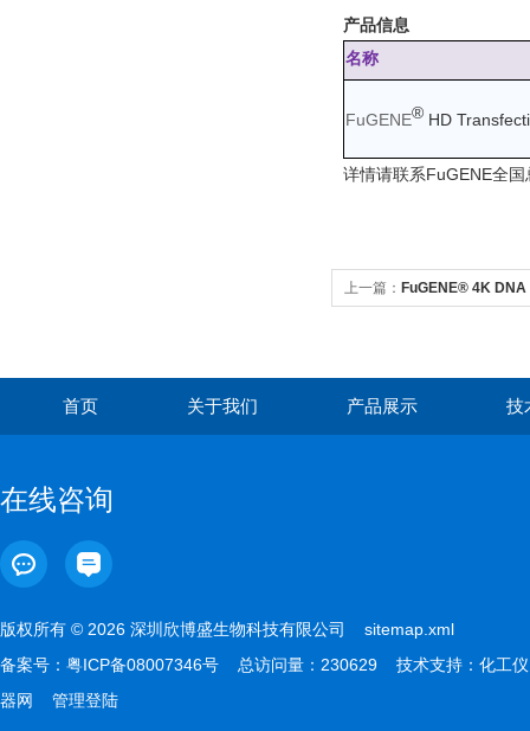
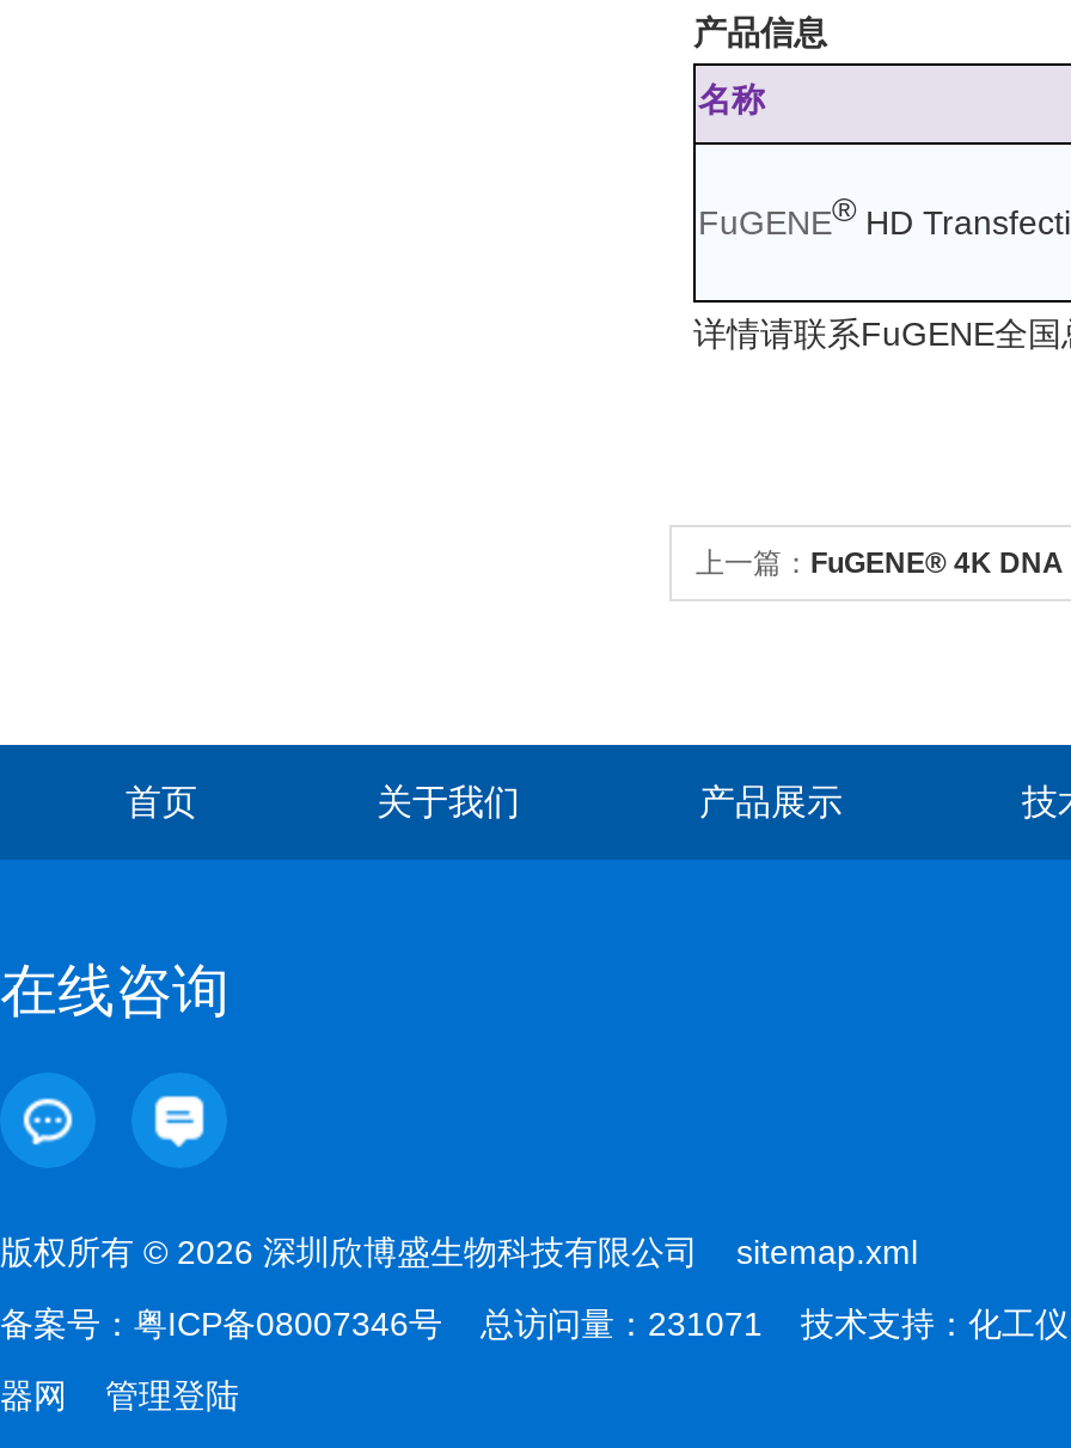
[0,655,529,674] 备案号：粤ICP备08007346号总访问量：230629 技术支持：化工仪 -> [0,1304,1069,1342] 备案号：粤ICP备08007346号总访问量：231071 技术支持：化工仪

